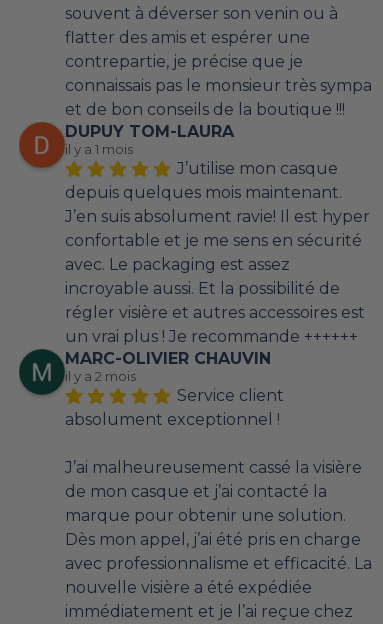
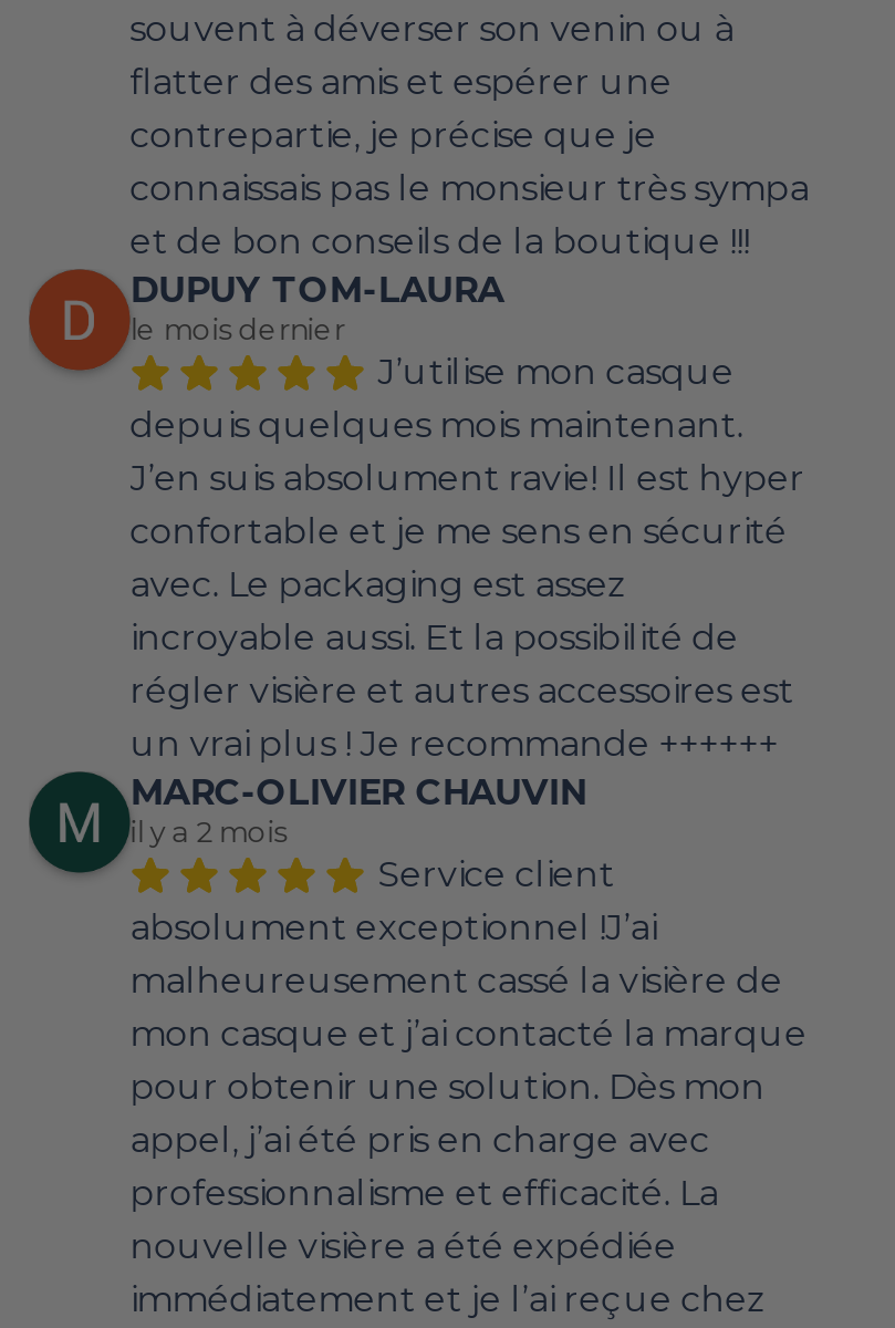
[65,141,133,157] il y a 1 mois -> [130,311,345,347] le mois dernier

